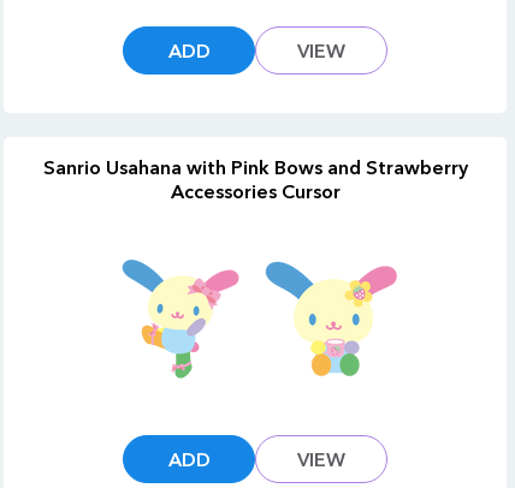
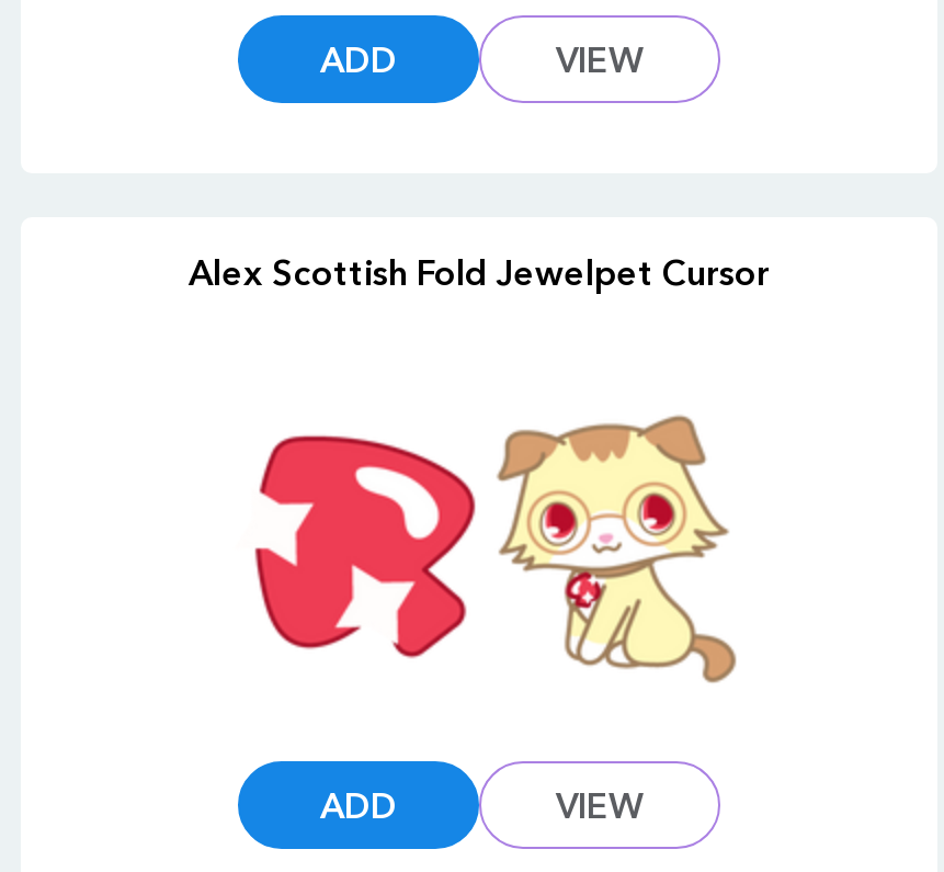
[43,154,467,203] Sanrio Usahana with Pink Bows and Strawberry | Accessories Cursor -> [189,249,770,293] Alex Scottish Fold Jewelpet Cursor
[265,246,397,392] [image] -> [497,415,738,684] [image]
[122,257,253,379] [image] -> [238,434,477,660] [image]

